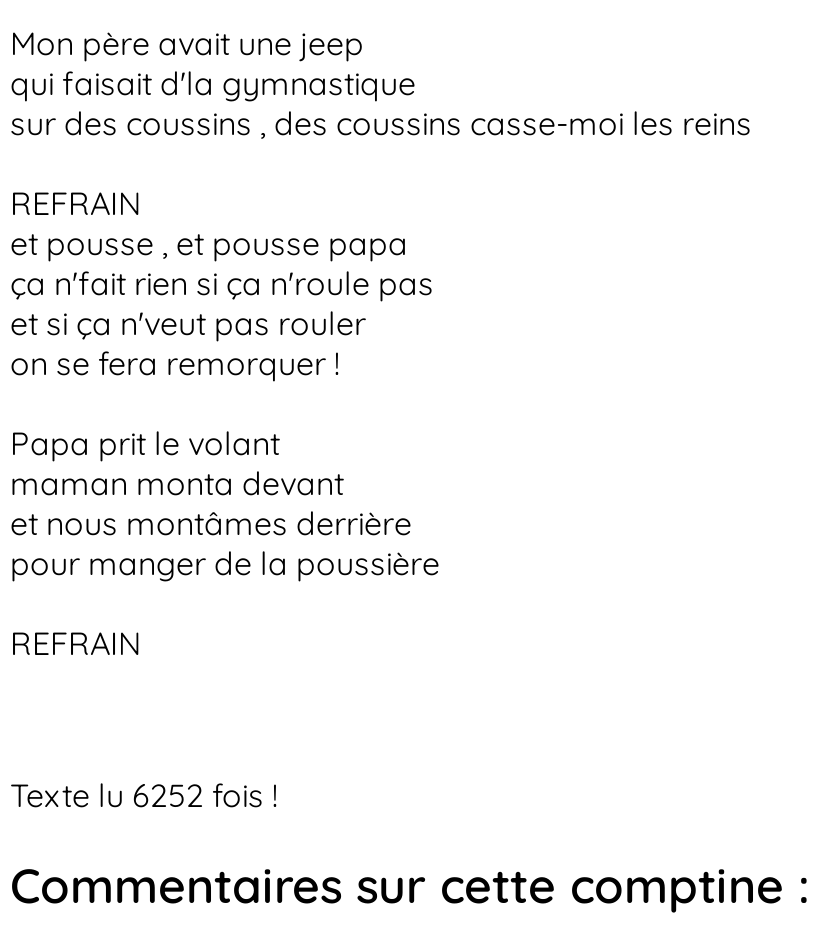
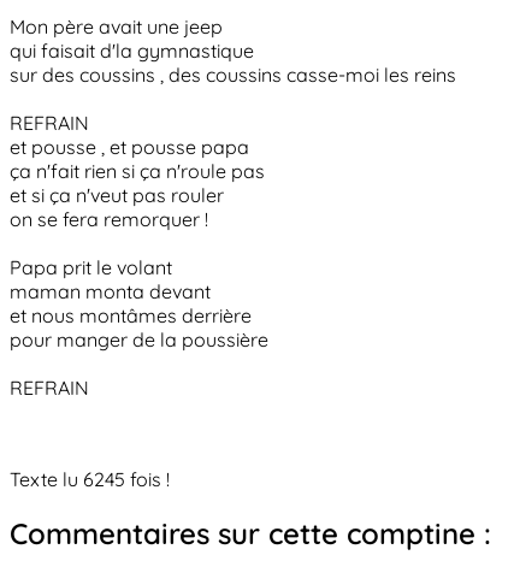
[10,774,278,814] Texte lu 6252 fois ! -> [10,467,170,491] Texte lu 6245 fois !

